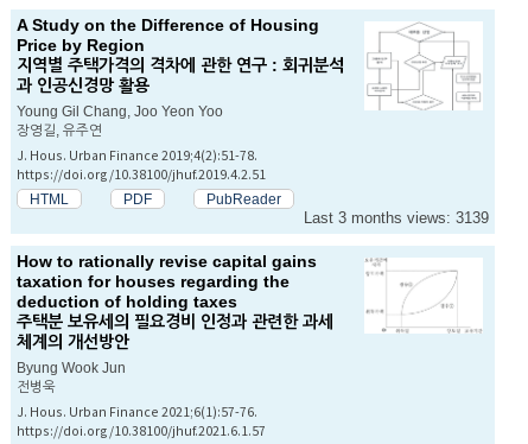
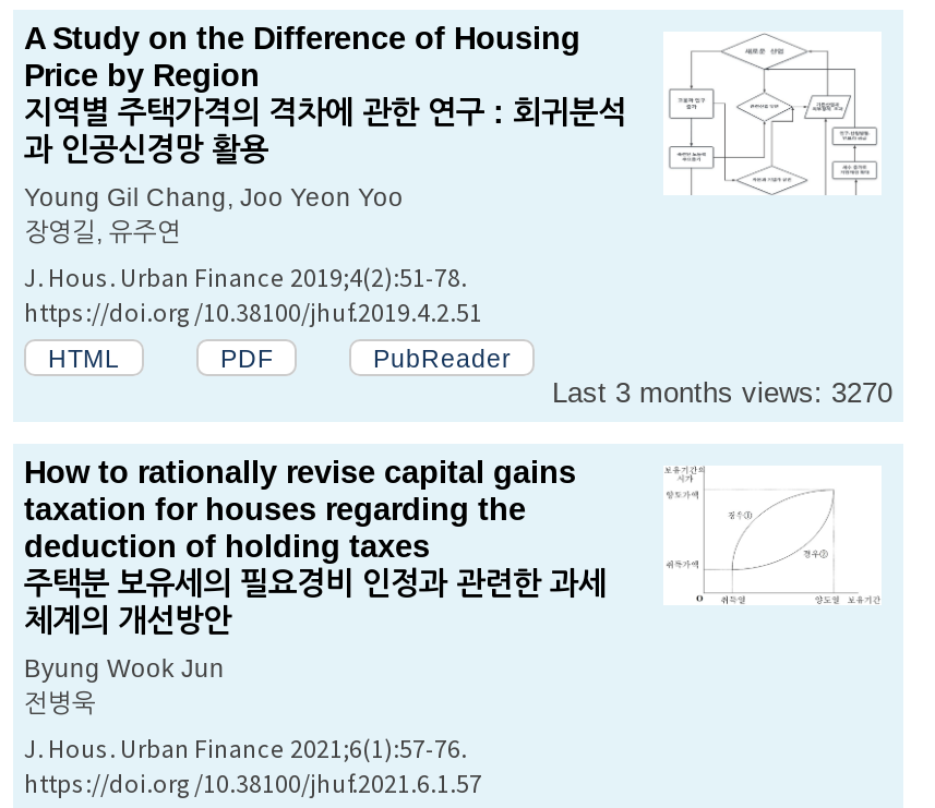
[304,209,489,227] Last 3 months views: 3139 -> [552,377,892,410] Last 3 months views: 3270

